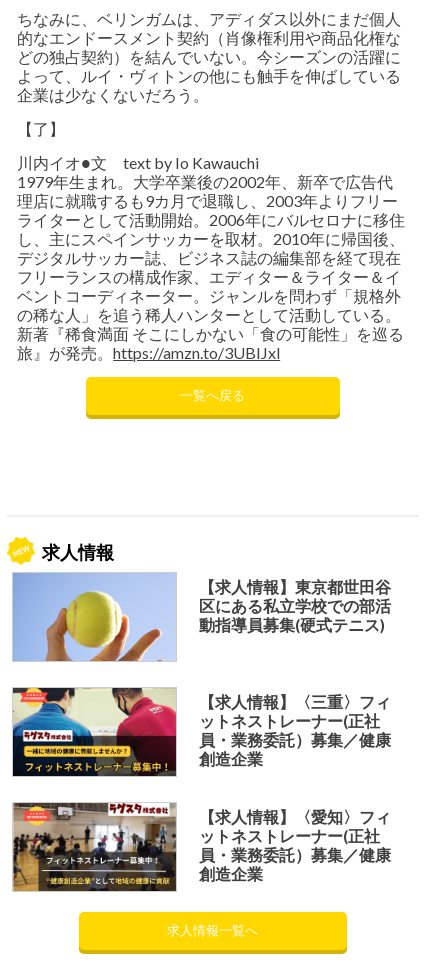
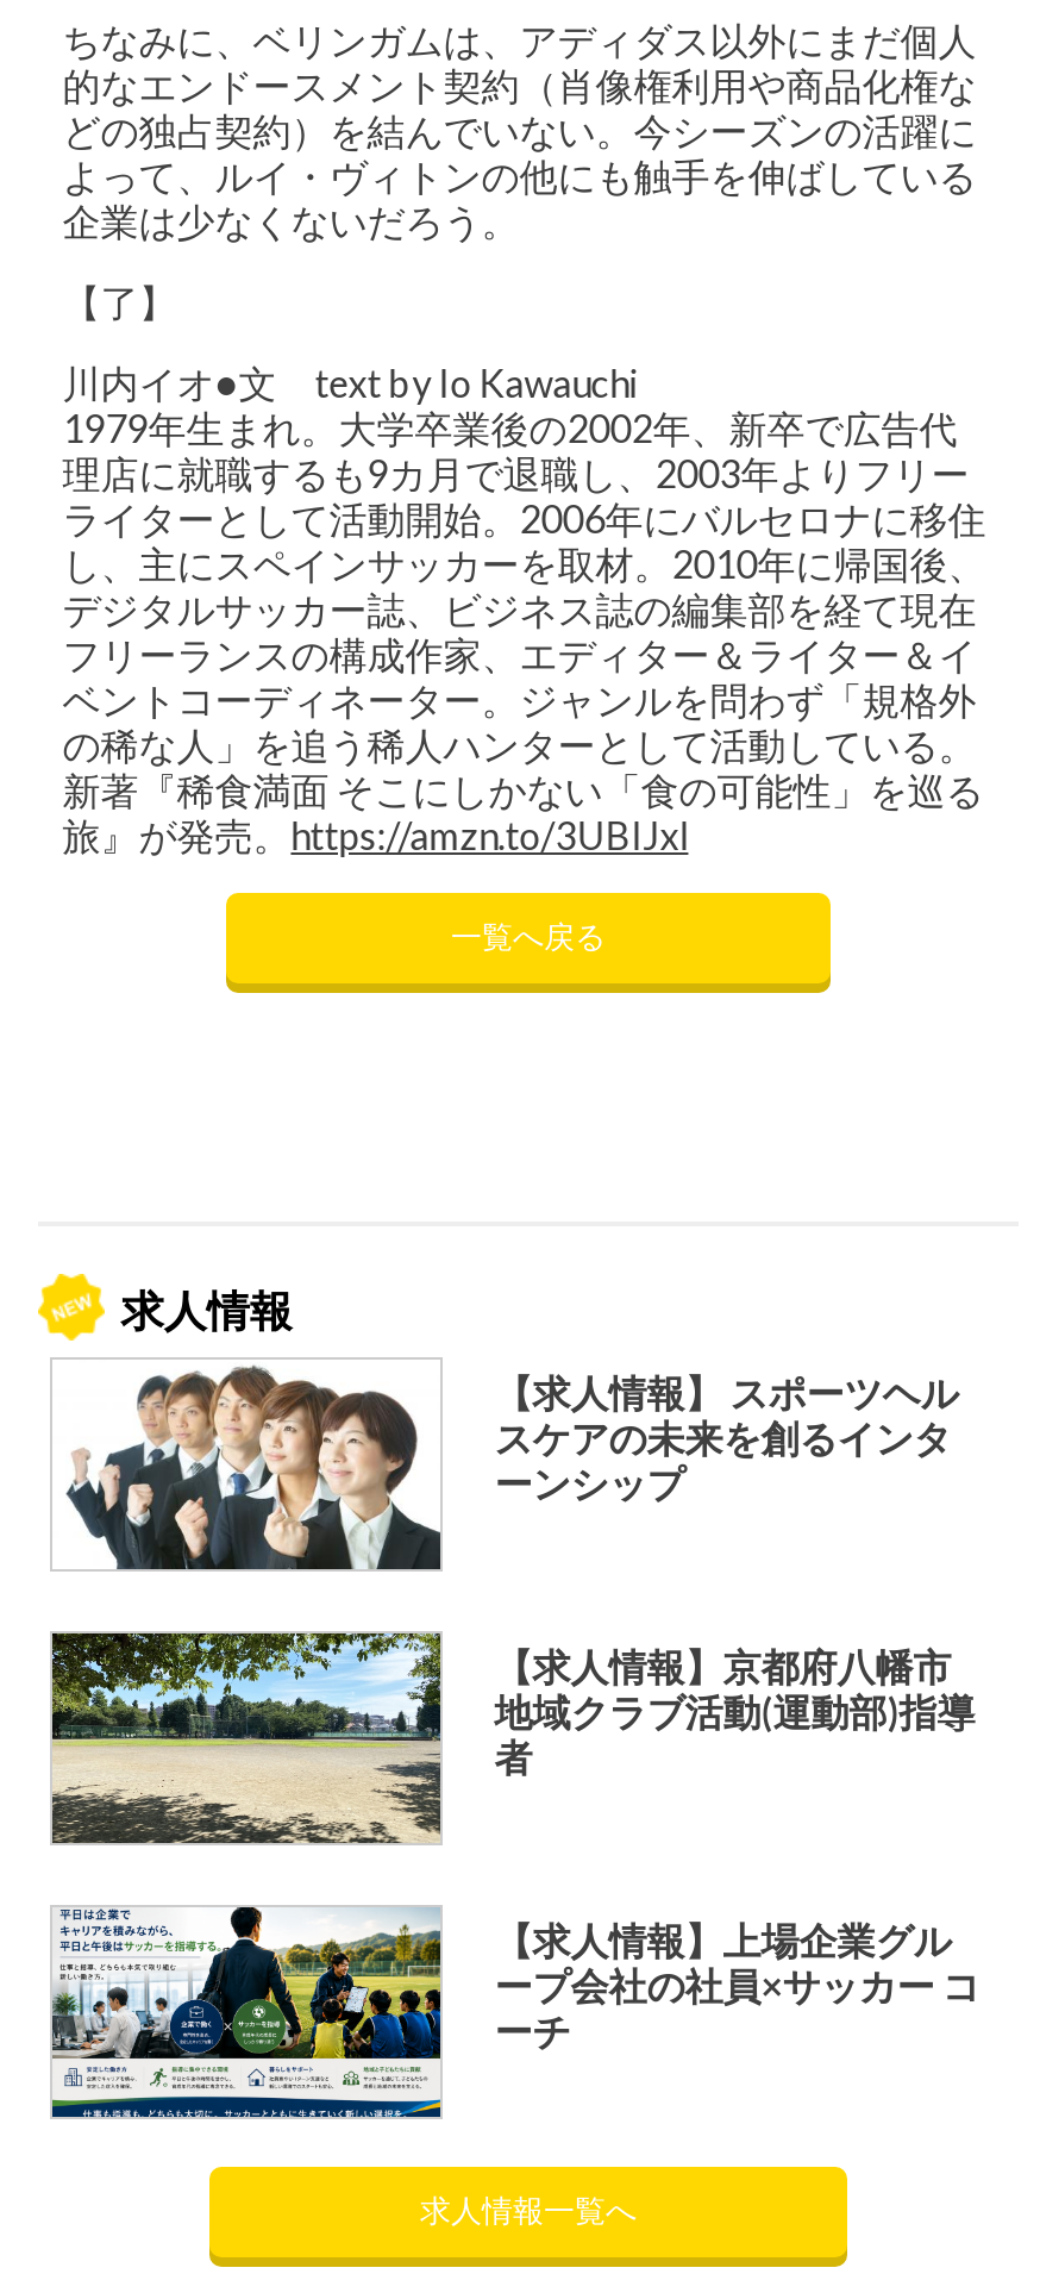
[12,572,391,662] [image] | 【求人情報】東京都世田谷 | 区にある私立学校での部活 | 動指導員募集(硬式テニス) -> [52,1360,959,1572] [image] | 【求人情報】 スポーツヘル | スケアの未来を創るインタ | ーンシップ
[12,687,391,777] [image] | 【求人情報】〈三重〉フィ | ットネストレーナー(正社 | 員・業務委託）募集／健康 | 創造企業 -> [50,1631,975,1845] [image] | 【求人情報】京都府八幡市 | 地域クラブ活動(運動部)指導 | 者
[12,802,391,892] [image] | 【求人情報】〈愛知〉フィ | ットネストレーナー(正社 | 員・業務委託）募集／健康 | 創造企業 -> [50,1907,980,2119] [image] | 【求人情報】上場企業グル | ープ会社の社員×サッカー コ | ーチ

